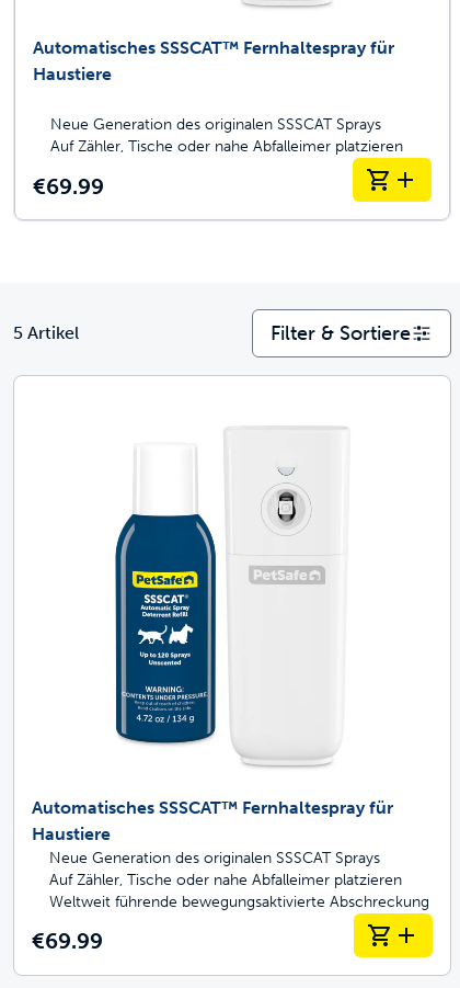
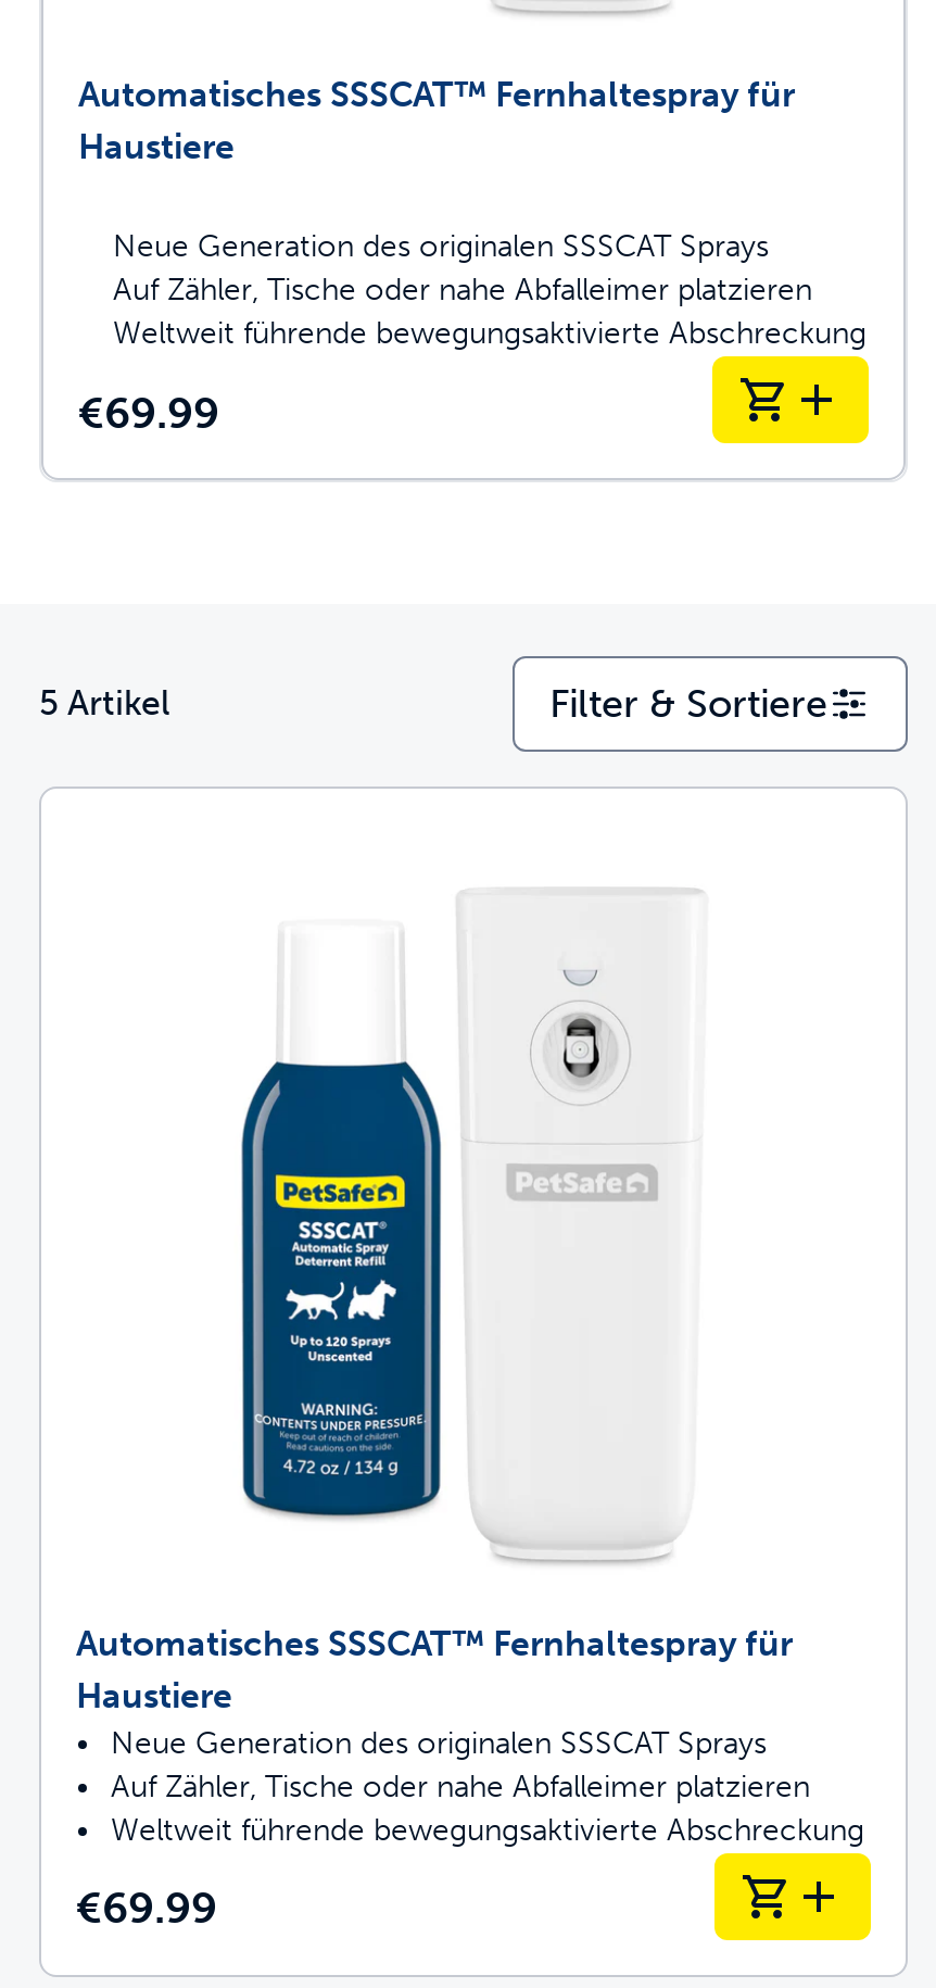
none -> [113,315,867,352] Weltweit führende bewegungsaktivierte Abschreckung

